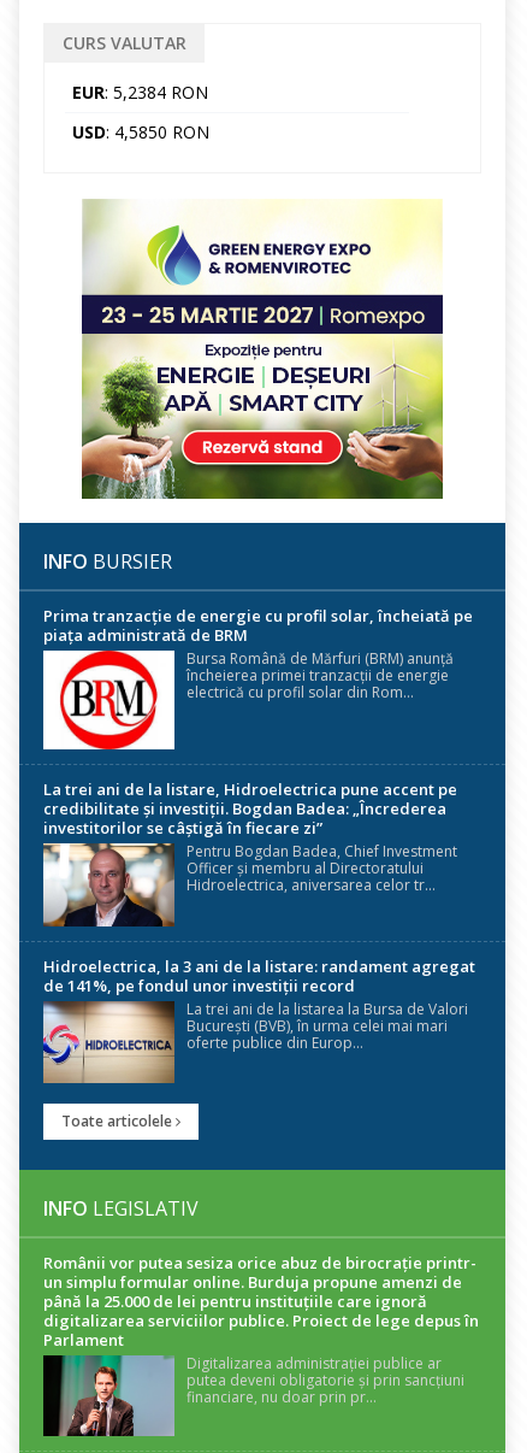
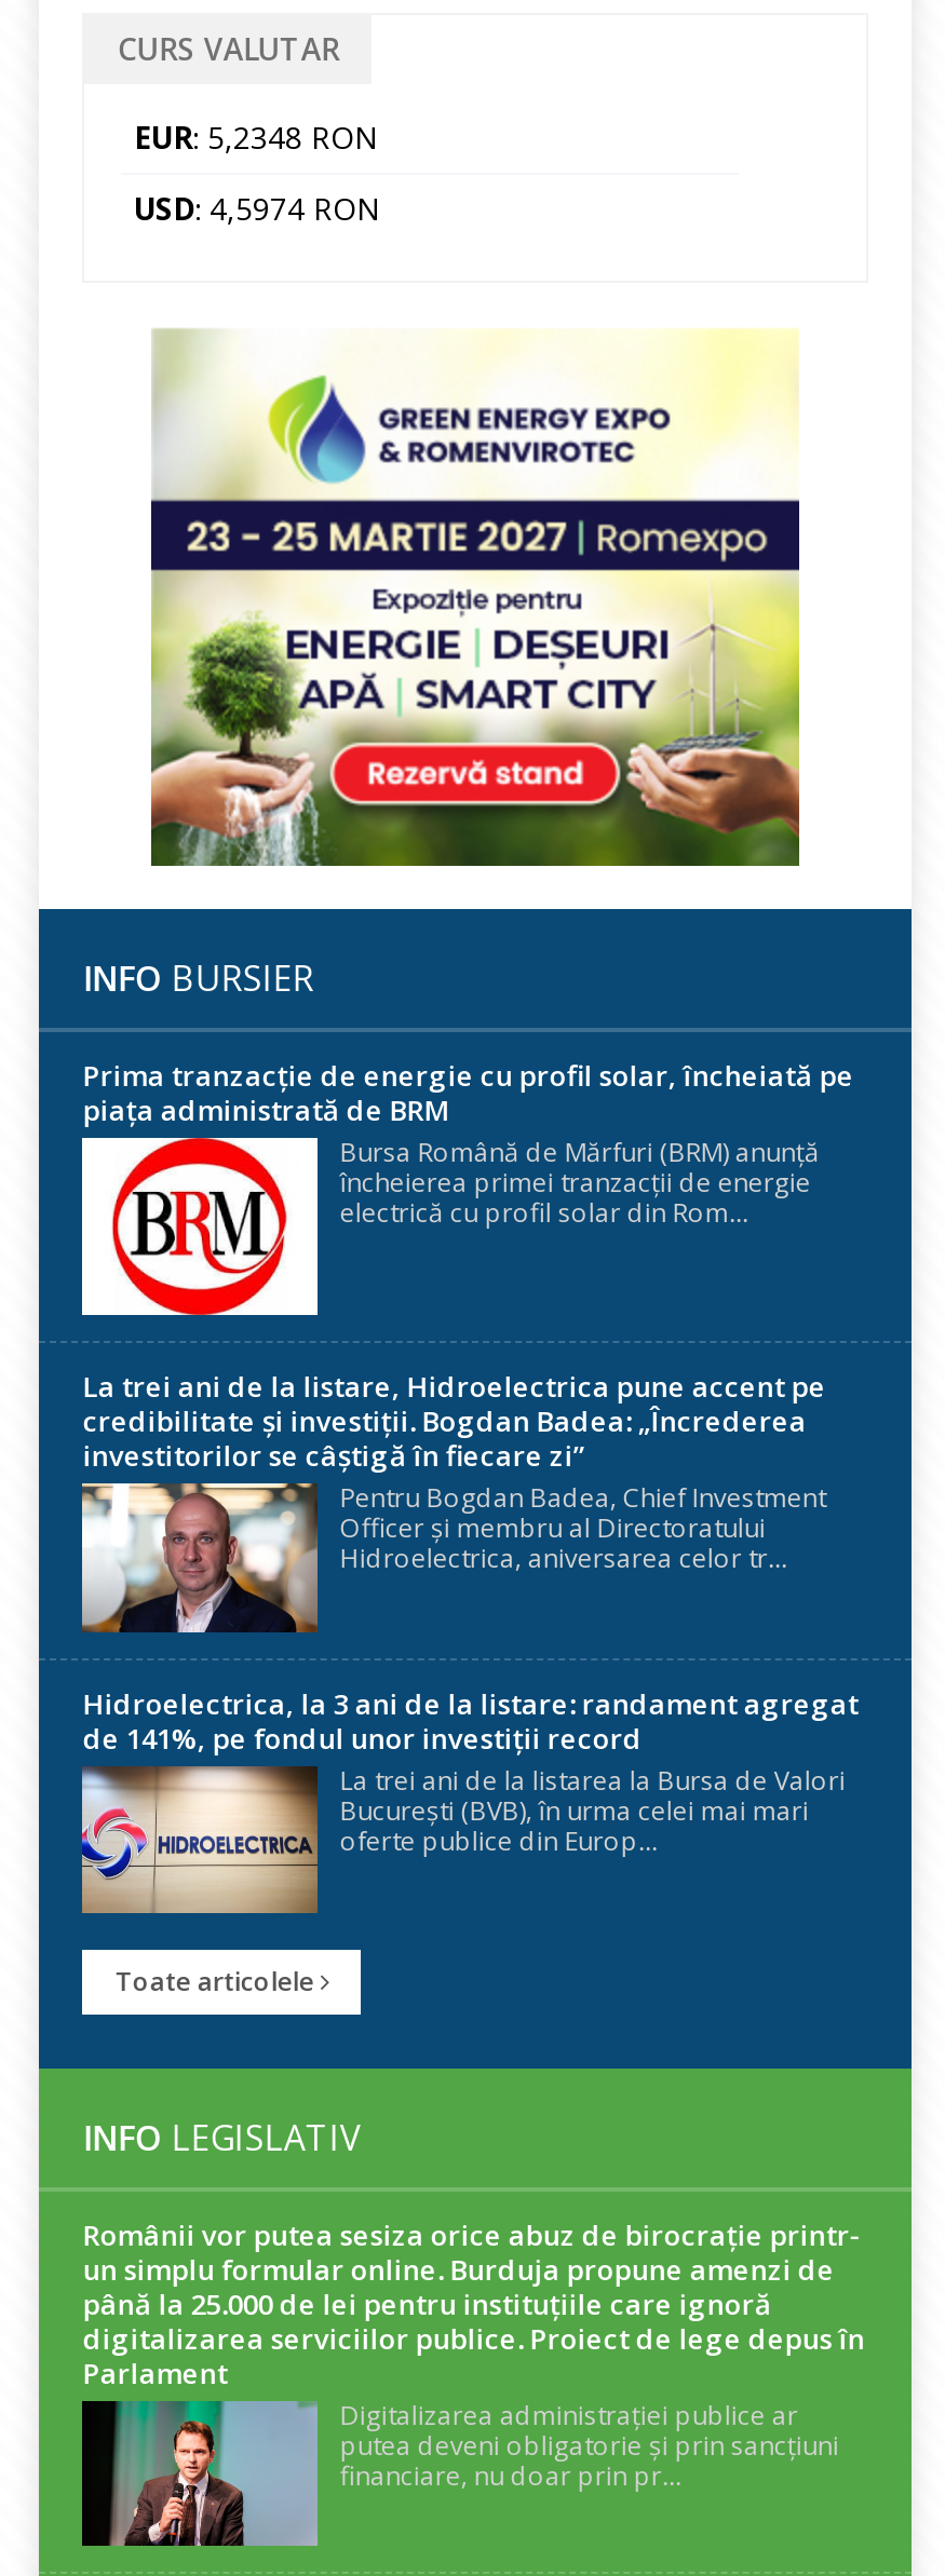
[72,81,208,104] EUR: 5,2384 RON -> [134,117,378,158] EUR: 5,2348 RON
[72,121,209,144] USD: 4,5850 RON -> [134,189,380,230] USD: 4,5974 RON

